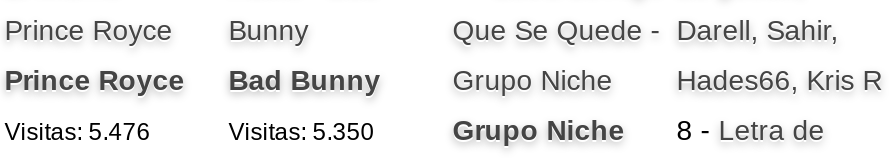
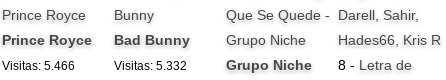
[4,118,150,146] Visitas: 5.476 -> [2,59,75,73] Visitas: 5.466
[228,118,374,146] Visitas: 5.350 -> [114,59,187,73] Visitas: 5.332

